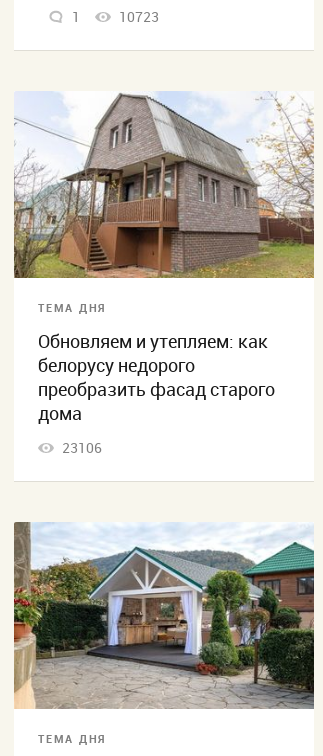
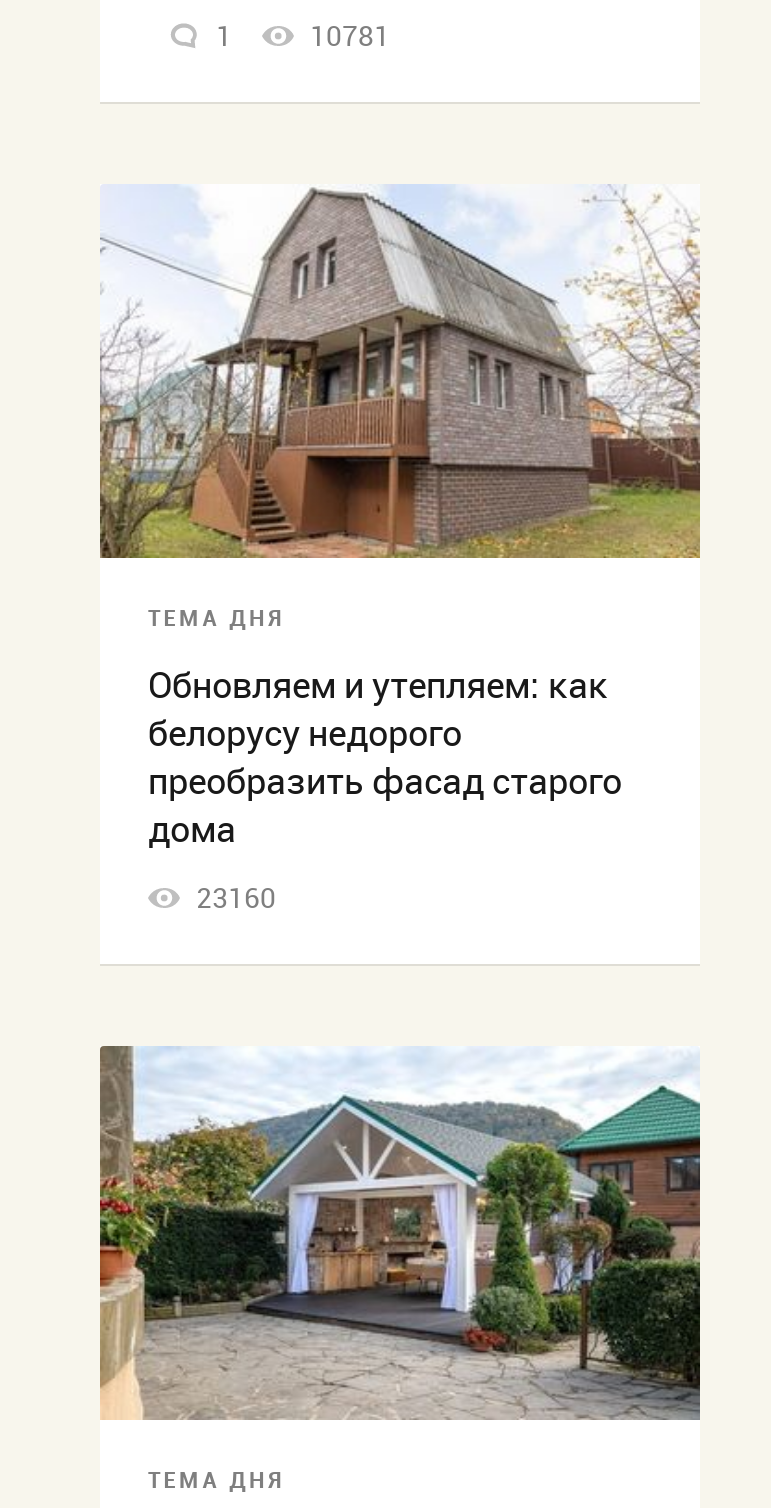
[119,9,159,25] 10723 -> [310,20,390,52] 10781
[62,440,102,456] 23106 -> [196,882,276,914] 23160

